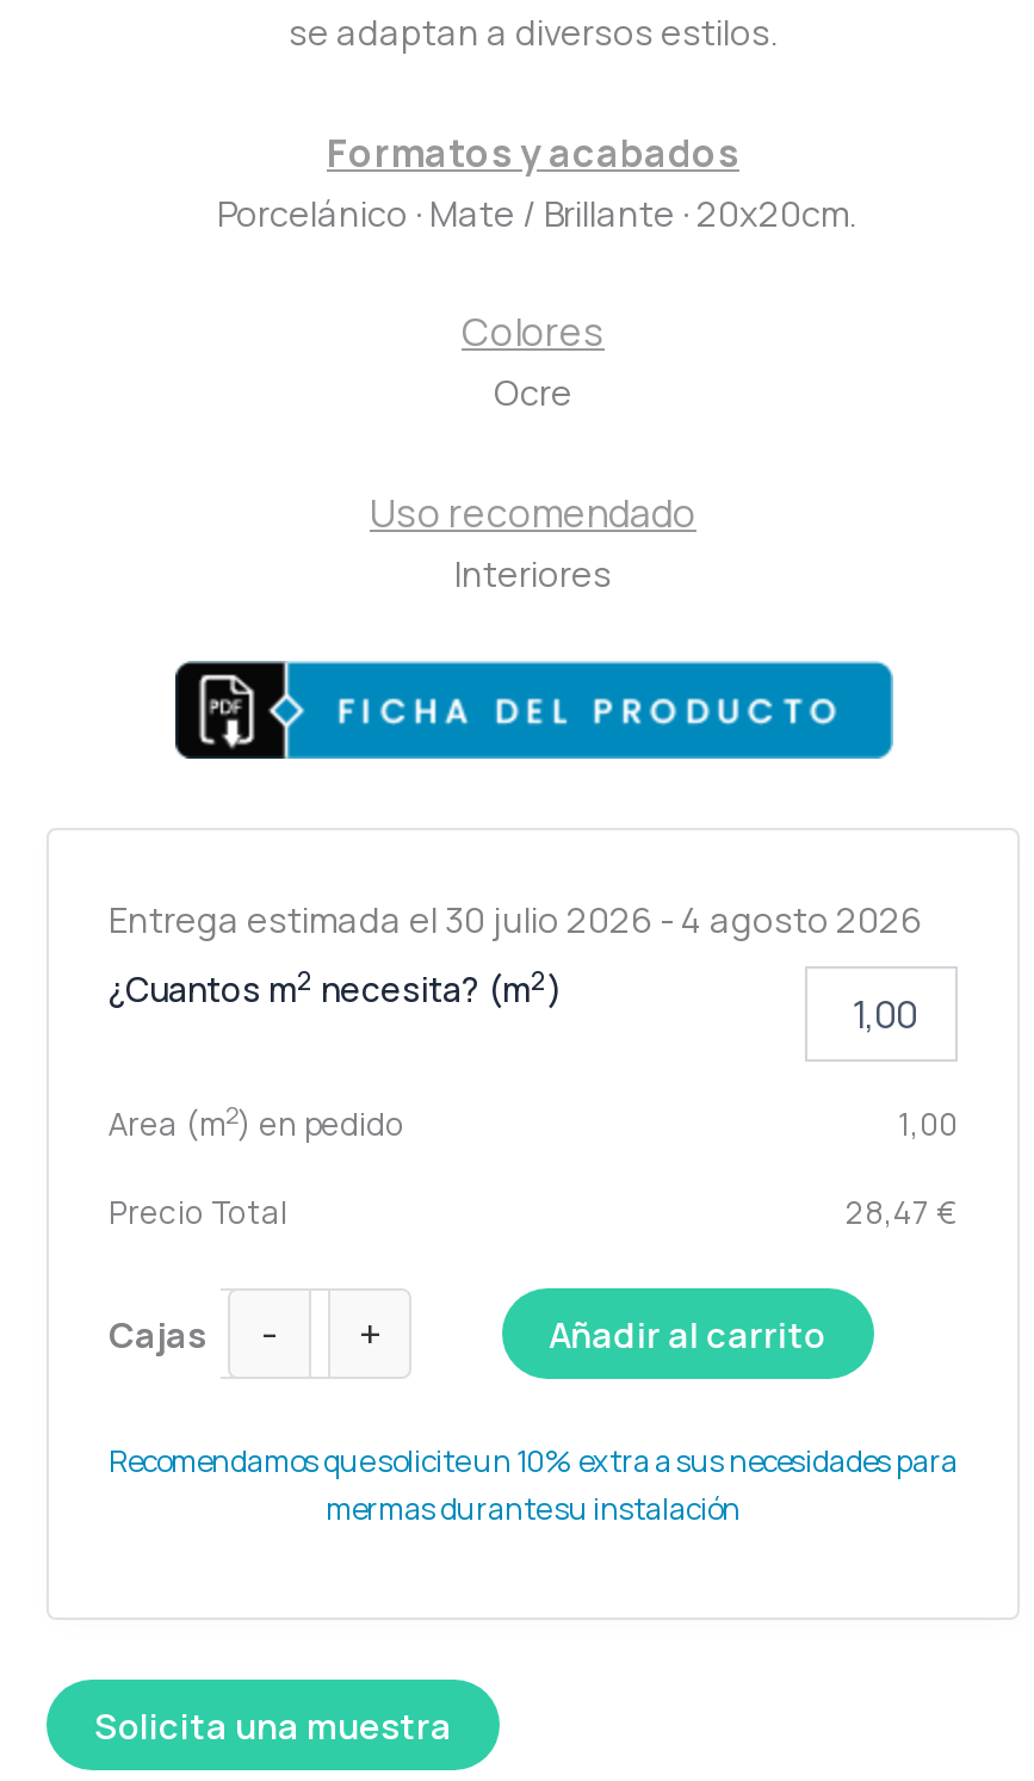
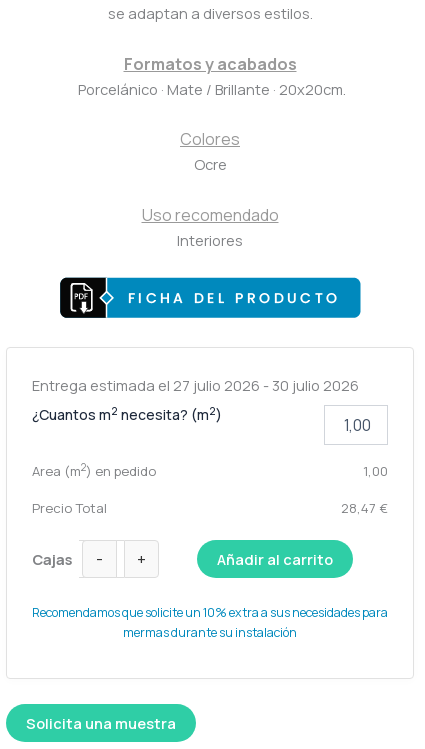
[109,895,922,943] Entrega estimada el 30 julio 2026 - 4 agosto 2026 -> [32,375,359,395] Entrega estimada el 27 julio 2026 - 30 julio 2026

